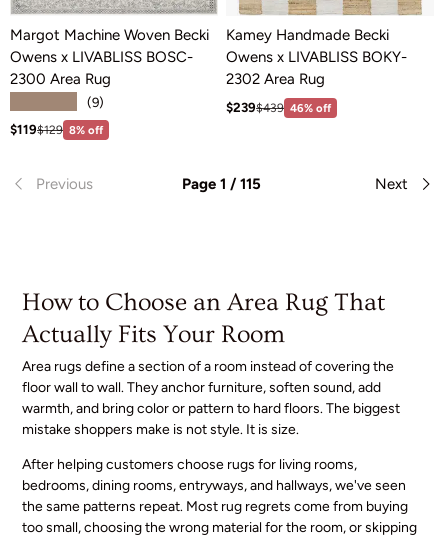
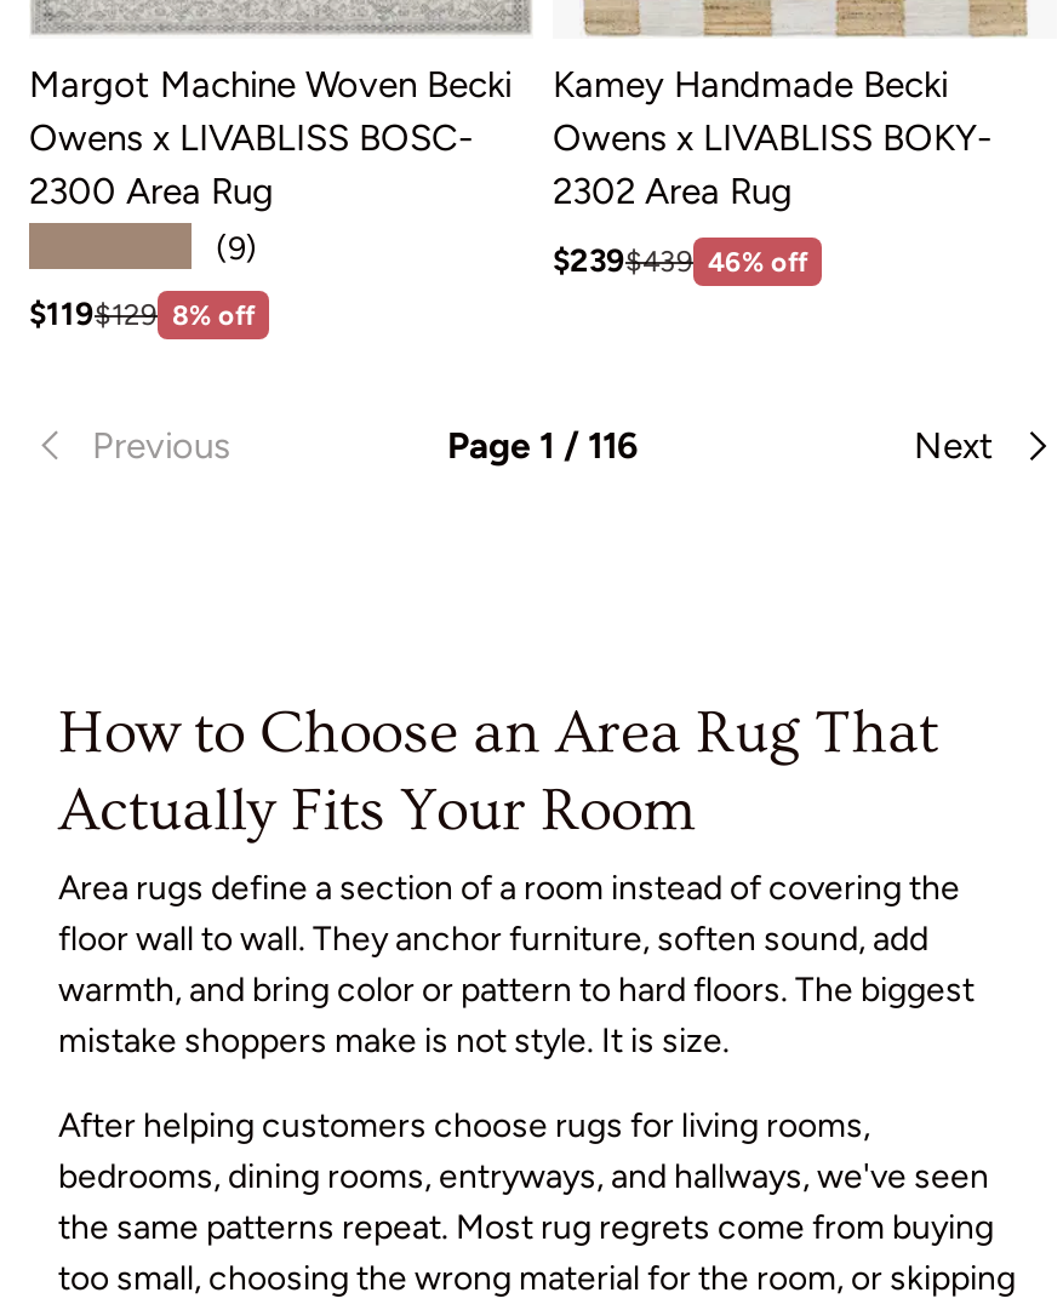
[182,175,261,193] Page 1 / 115 -> [447,425,639,469] Page 1 / 116

